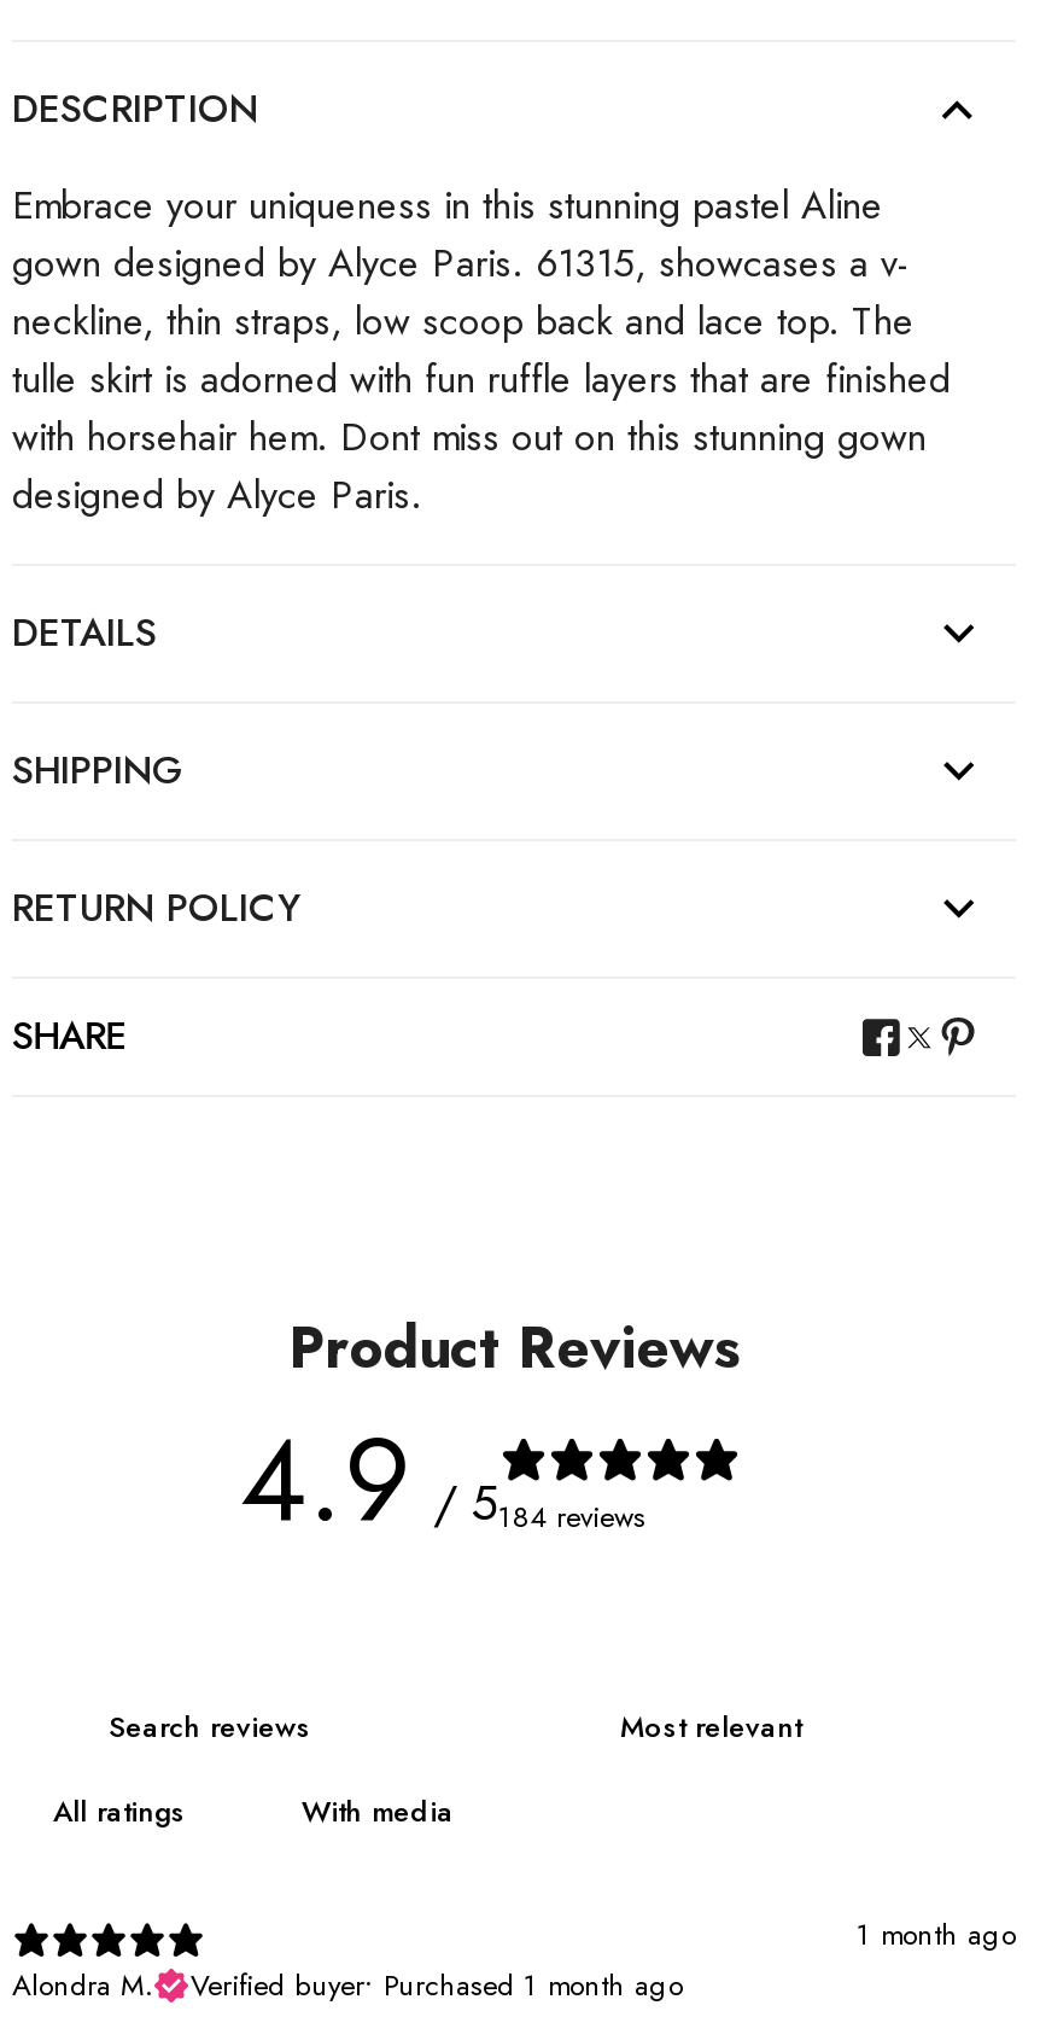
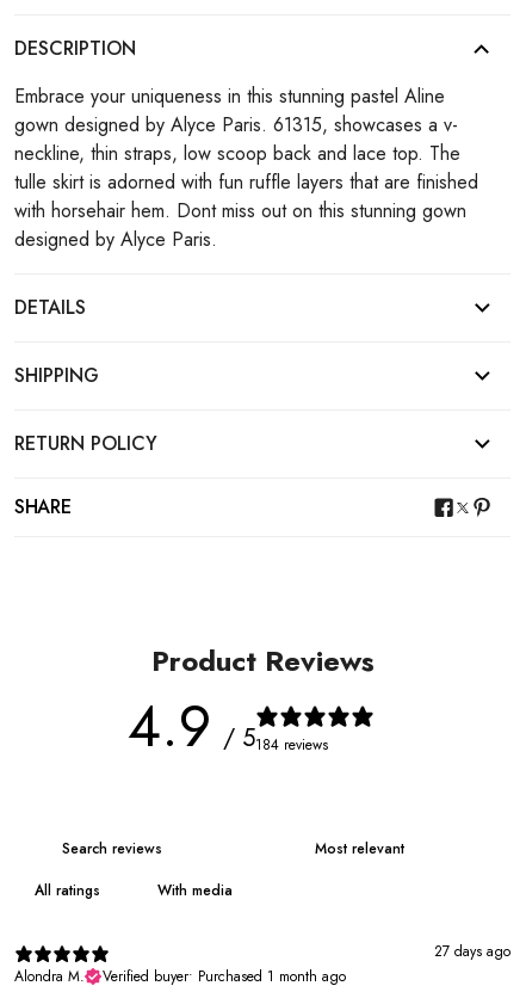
[857,1914,1016,1957] 1 month ago -> [434,941,510,963] 27 days ago

